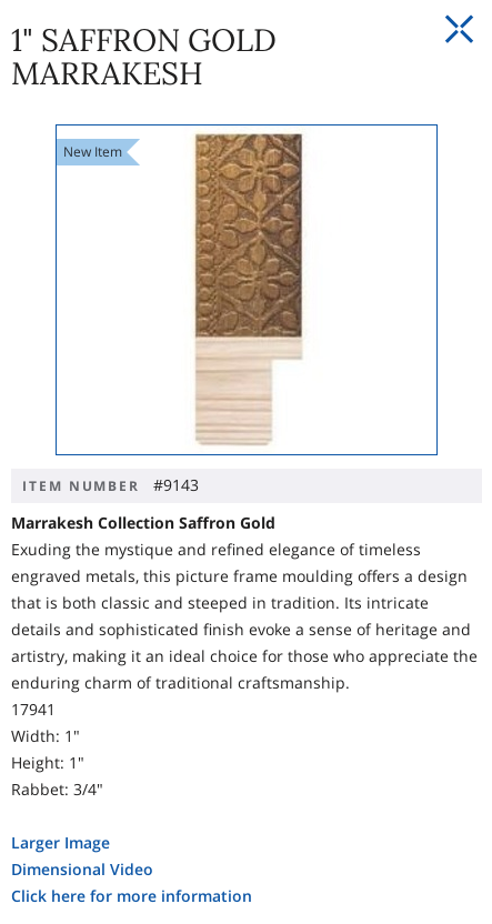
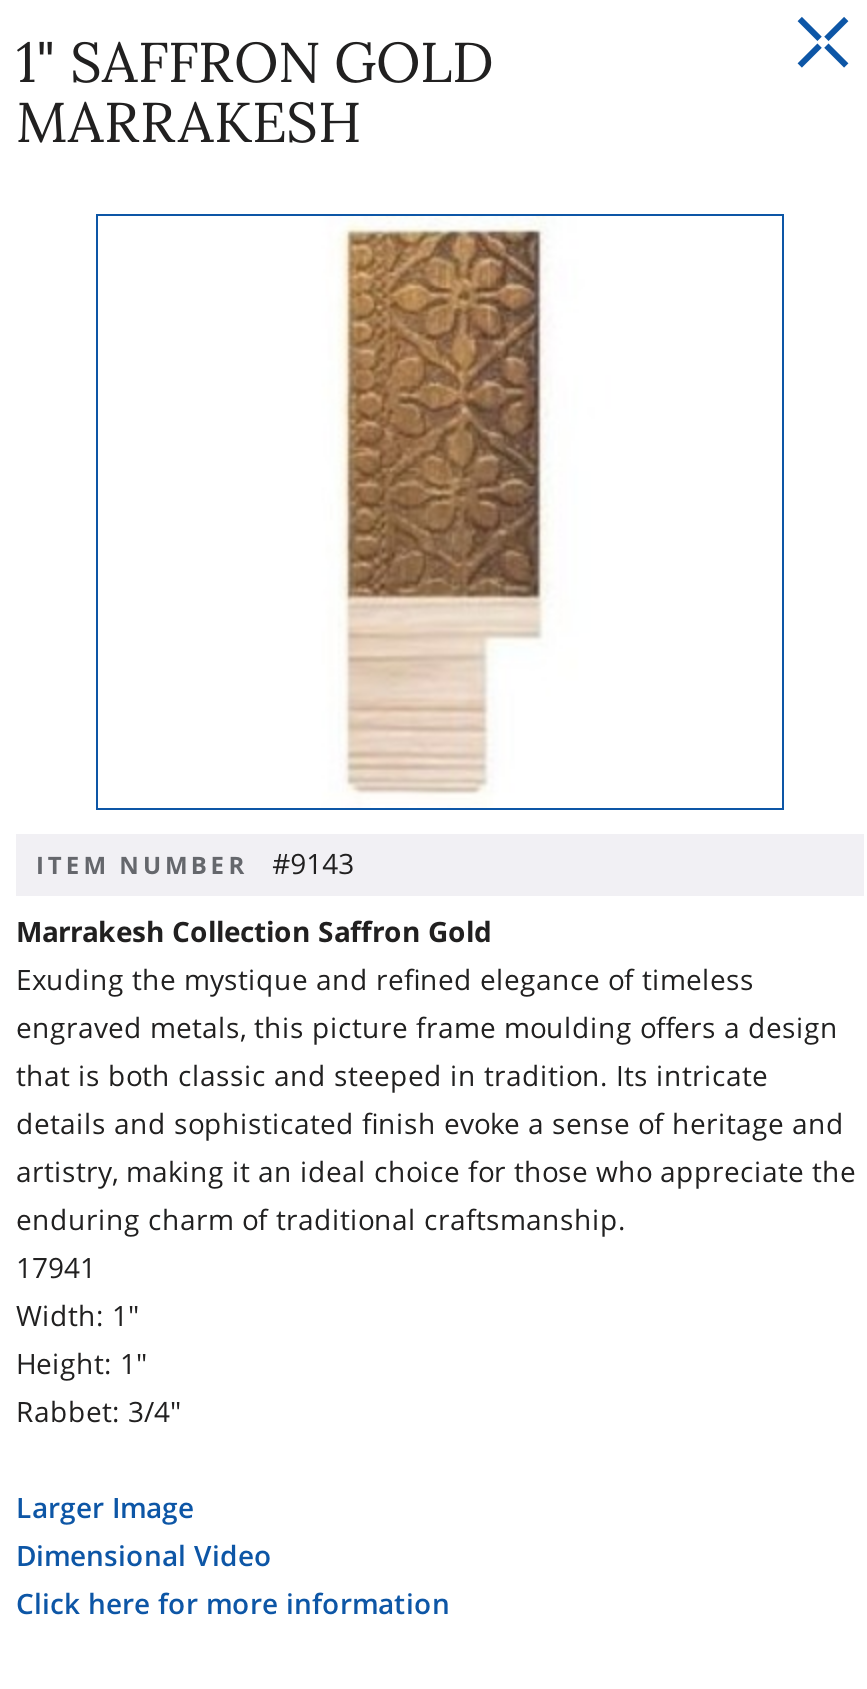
[63,142,122,161] New Item -> none

